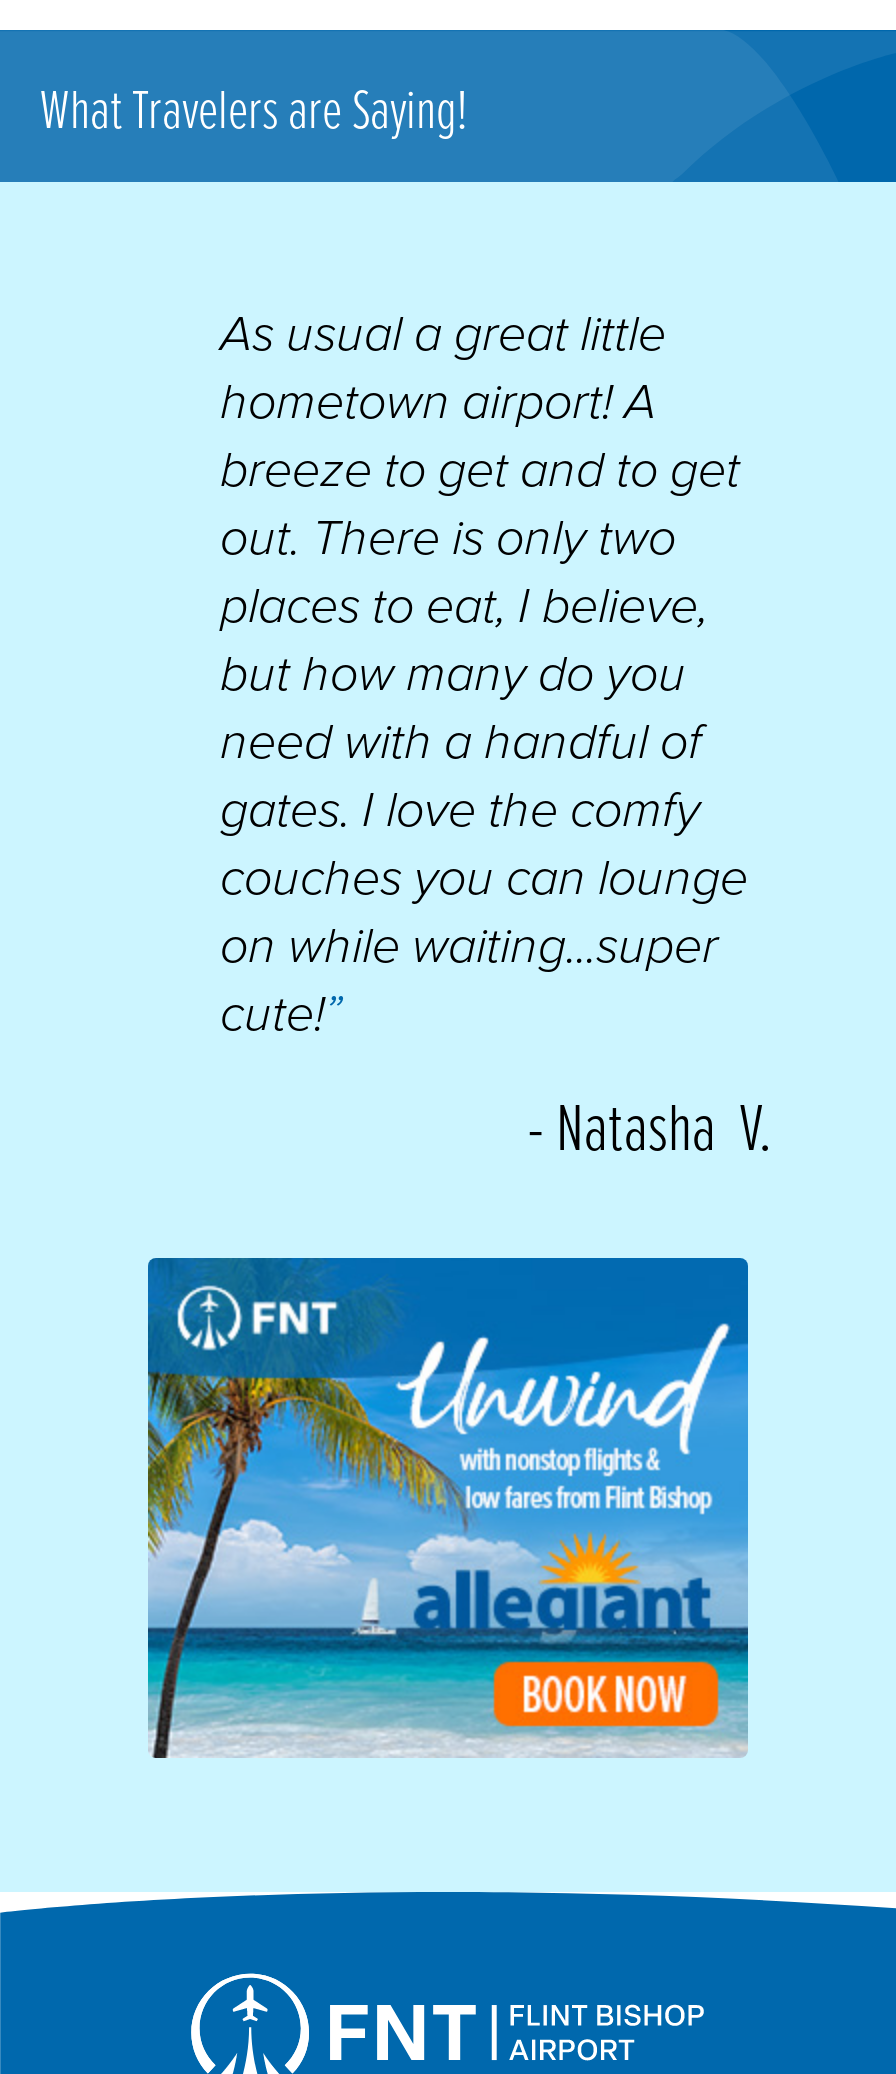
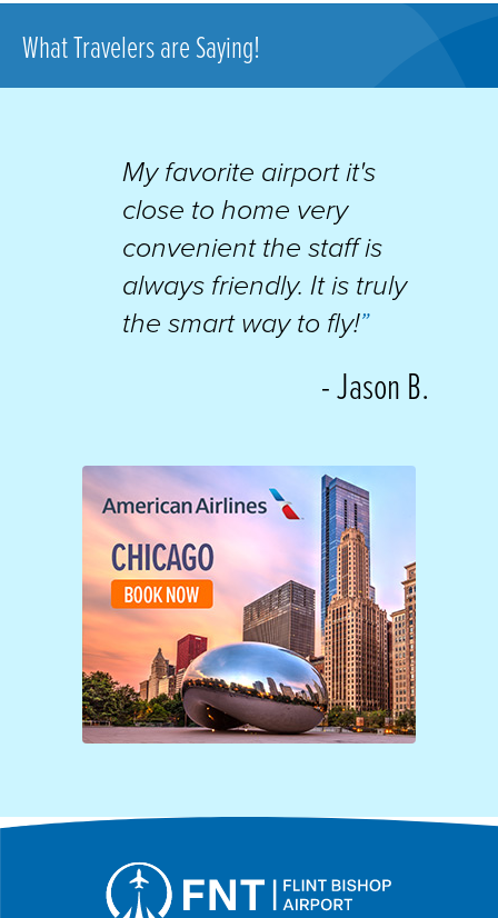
[220,307,772,1171] As usual a great little | hometown airport! A | breeze to get and to get | out. There is only two | places to eat, I believe, | but how many do you | need with a handful of | gates. I love the comfy | couches you can lounge | on while waiting...super | cute!” | - Natasha V. -> [122,157,429,411] My favorite airport it's | close to home very | convenient the staff is | always friendly. It is truly | the smart way to fly!” | - Jason B.
[146,1256,750,1758] [image] -> [81,466,417,744] [image]

